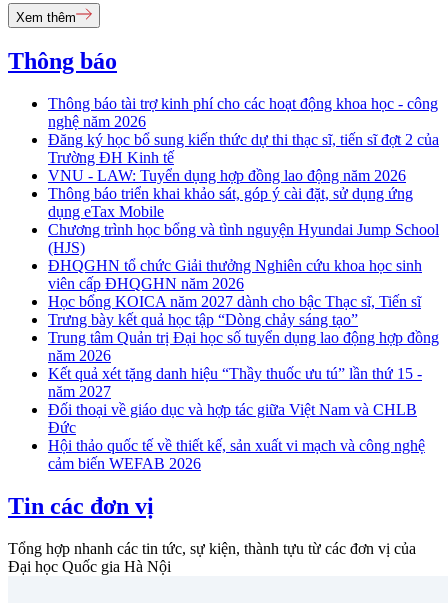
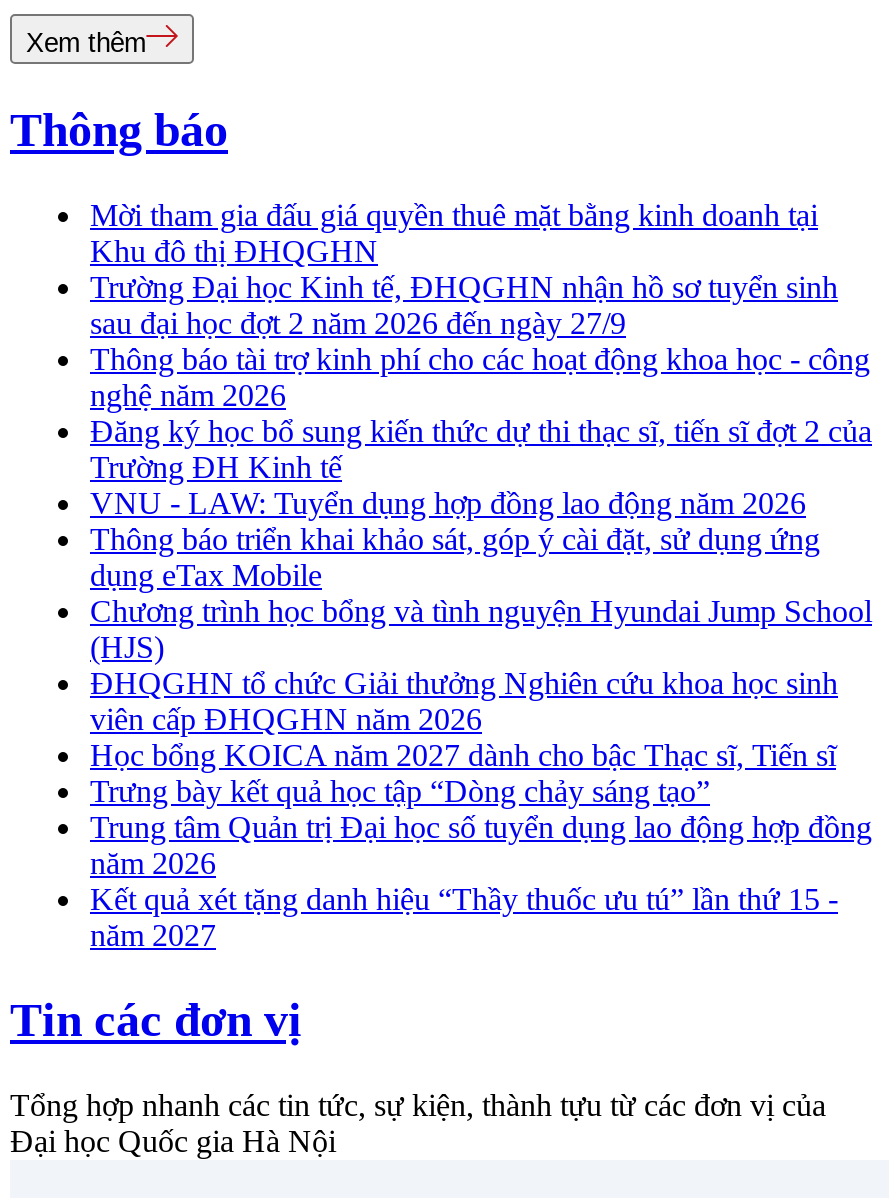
none -> [90,198,838,340] Mời tham gia đấu giá quyền thuê mặt bằng kinh doanh tại | Khu đô thị ĐHQGHN | Trường Đại học Kinh tế, ĐHQGHN nhận hồ sơ tuyển sinh | sau đại học đợt 2 năm 2026 đến ngày 27/9
moved [48,95,439,400] -> [90,342,872,952]: Thông báo tài trợ kinh phí cho các hoạt động khoa học - công | nghệ năm 2026 | Đăng ký học bổ sung kiến thức dự thi thạc sĩ, tiến sĩ đợt 2 của | ... | Kết quả xét tặng danh hiệu “Thầy thuốc ưu tú” lần thứ 15 - | năm 2027
[48,401,425,472] Đối thoại về giáo dục và hợp tác giữa Việt Nam và CHLB | Đức | Hội thảo quốc tế về thiết kế, sản xuất vi mạch và công nghệ | cảm biến WEFAB 2026 -> none

